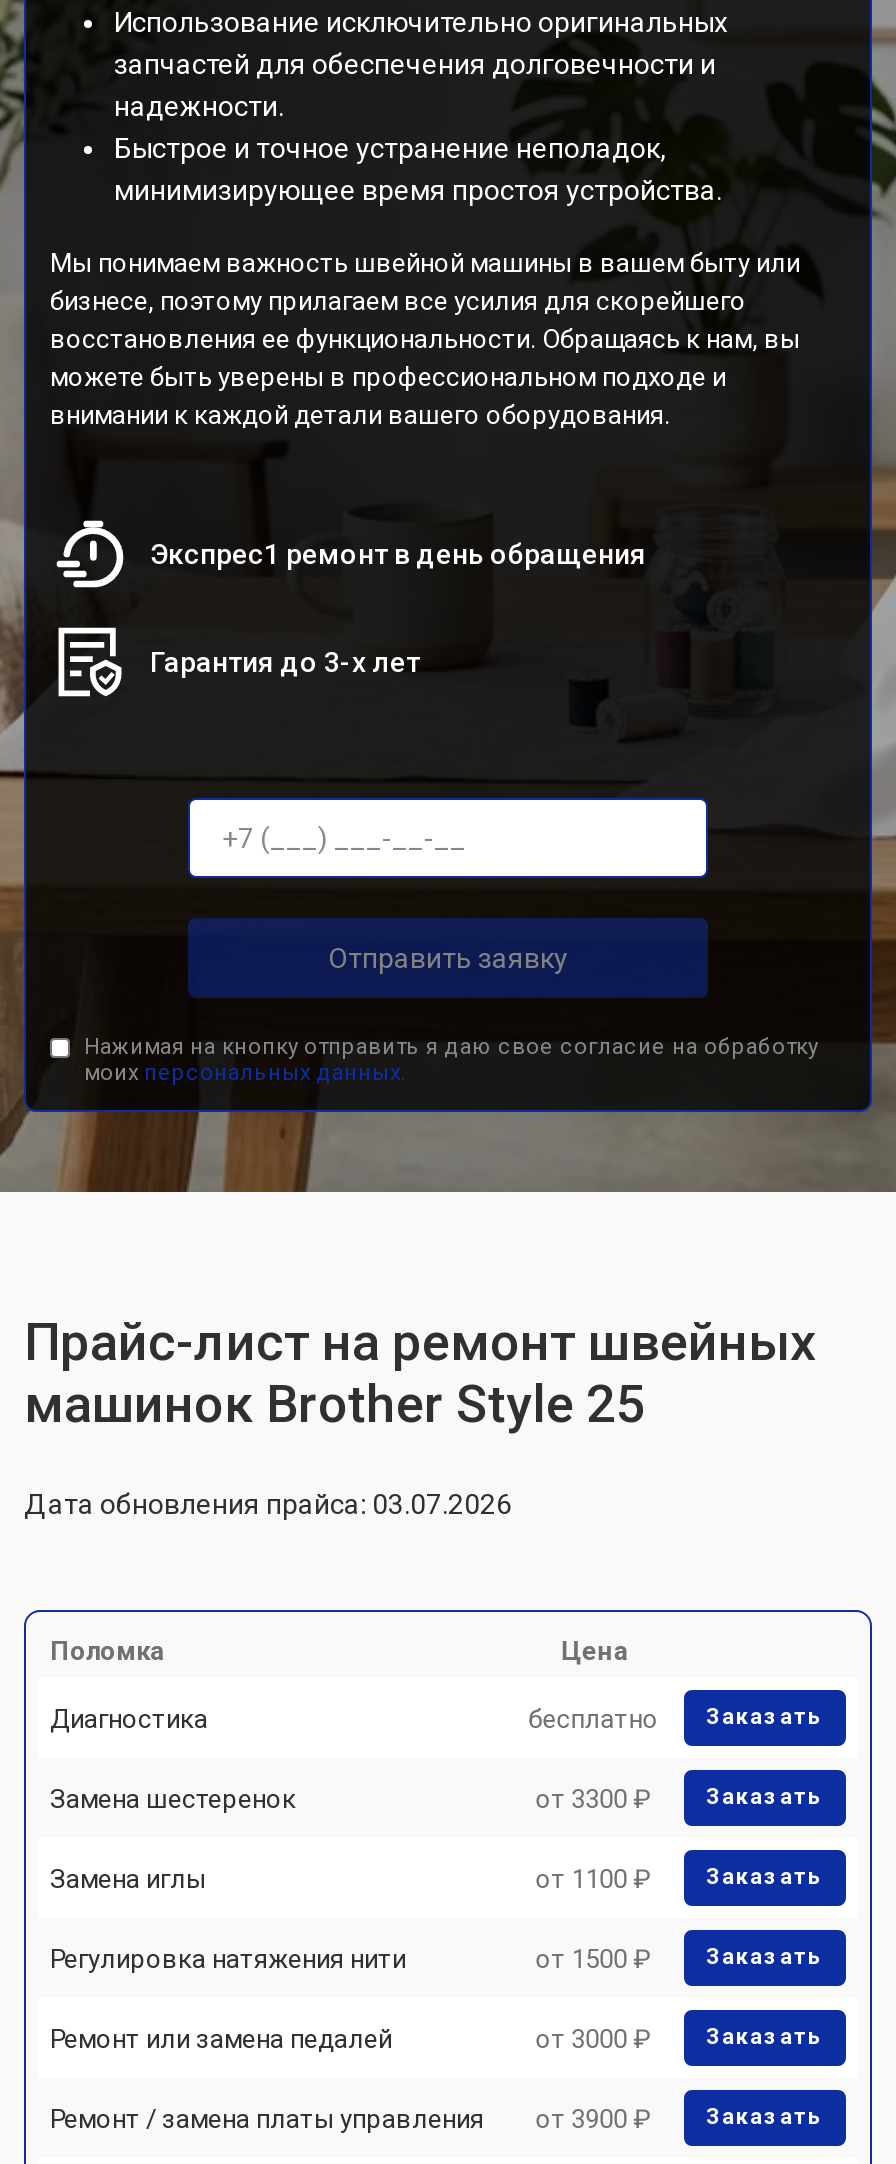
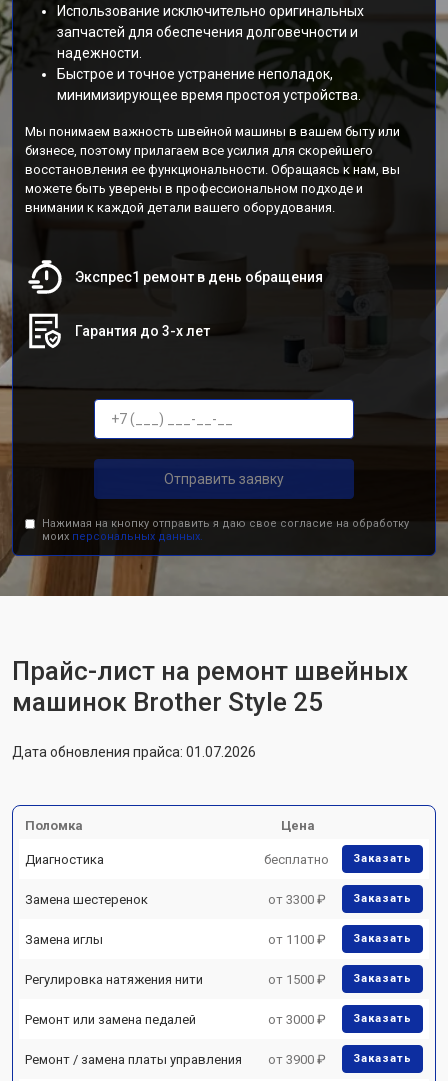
[24,1488,512,1520] Дата обновления прайса: 03.07.2026 -> [12,744,256,760] Дата обновления прайса: 01.07.2026

